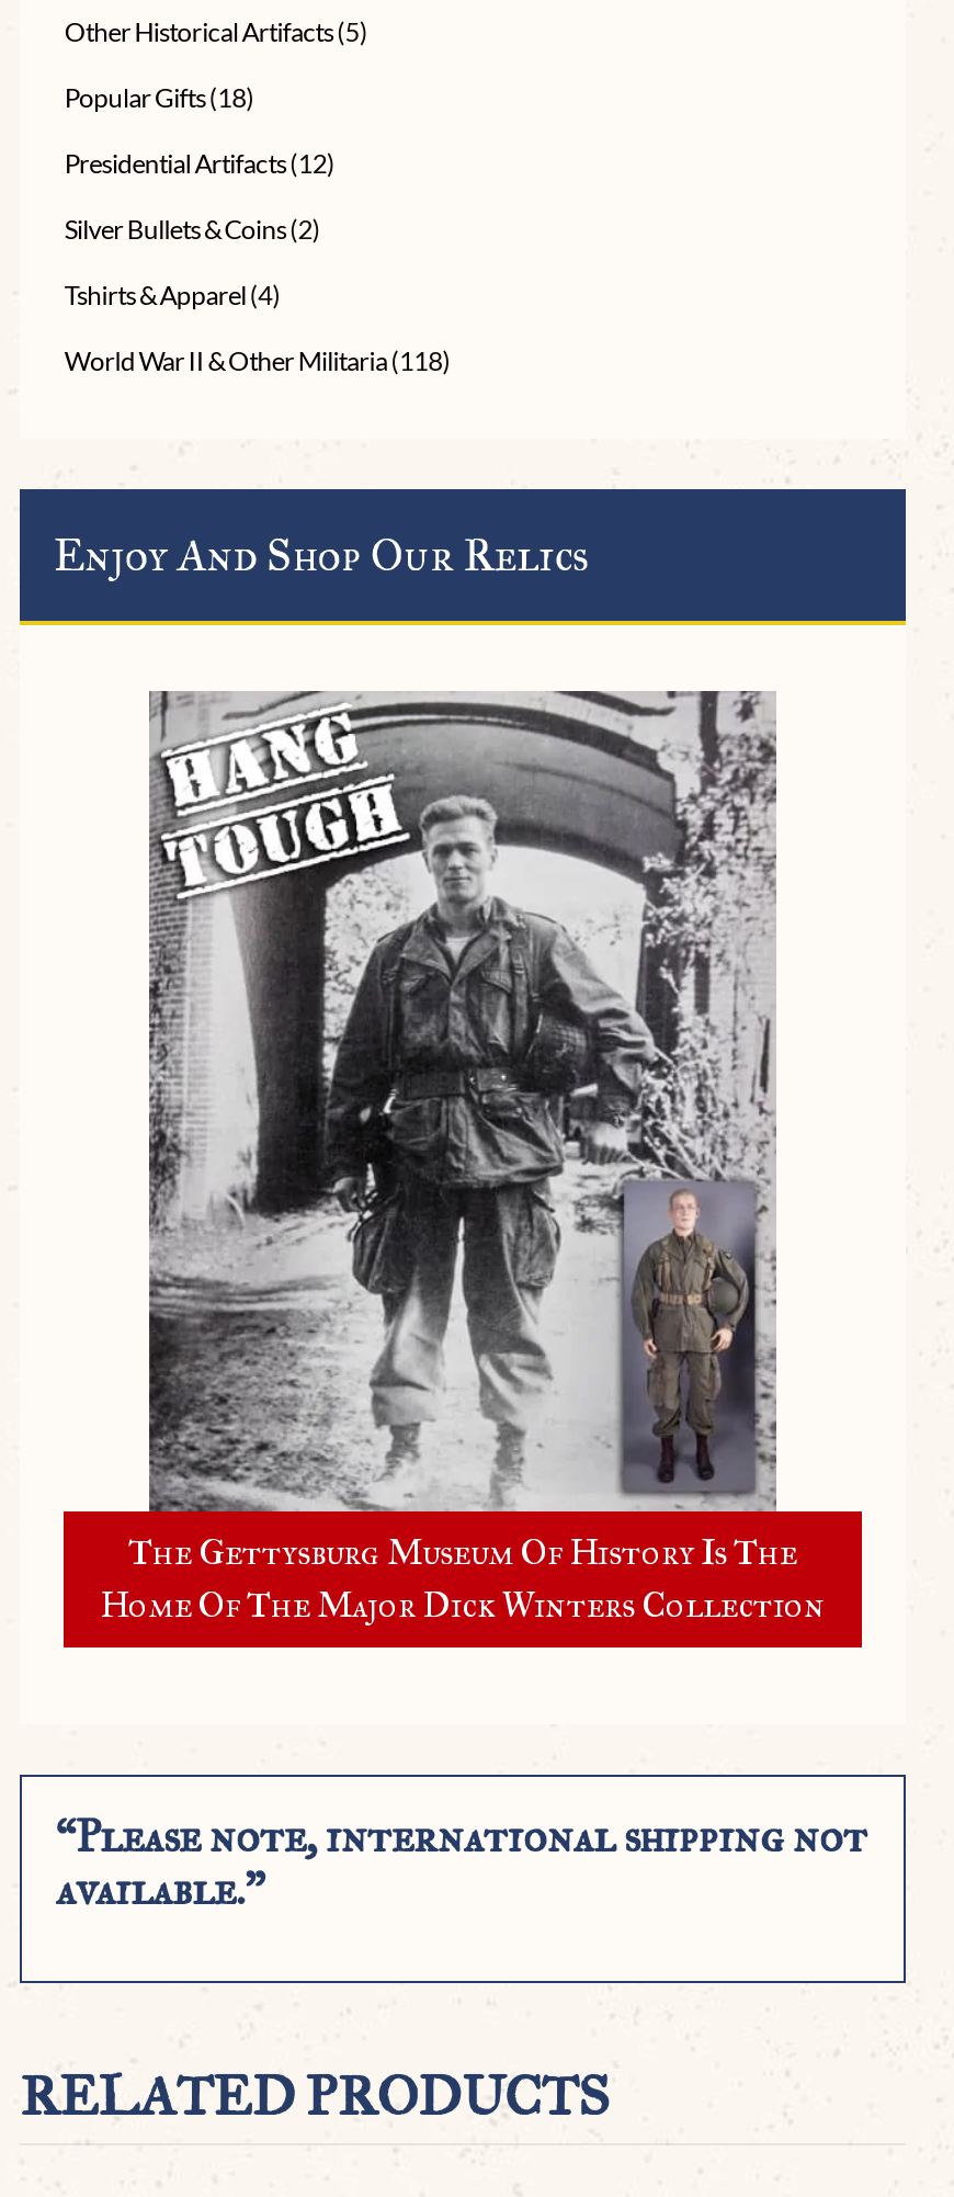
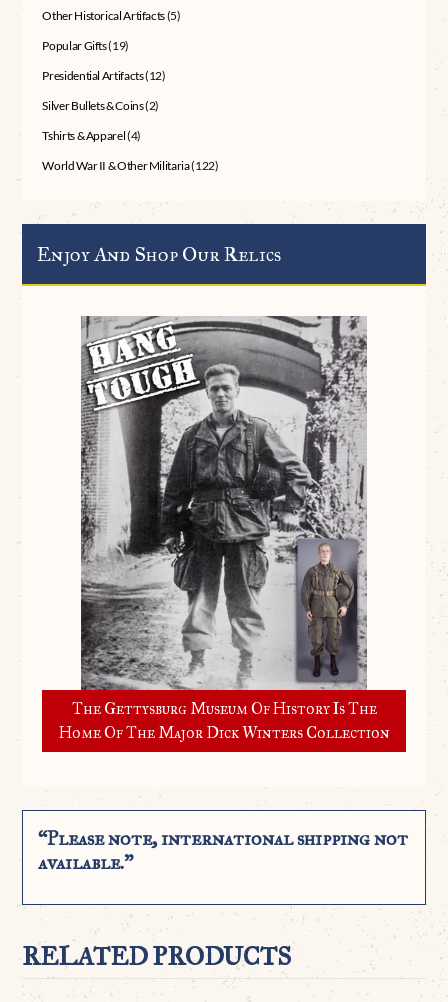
[64,82,254,115] Popular Gifts (18) -> [42,38,129,53] Popular Gifts (19)
[64,346,450,379] World War II & Other Militaria (118) -> [42,158,218,173] World War II & Other Militaria (122)

